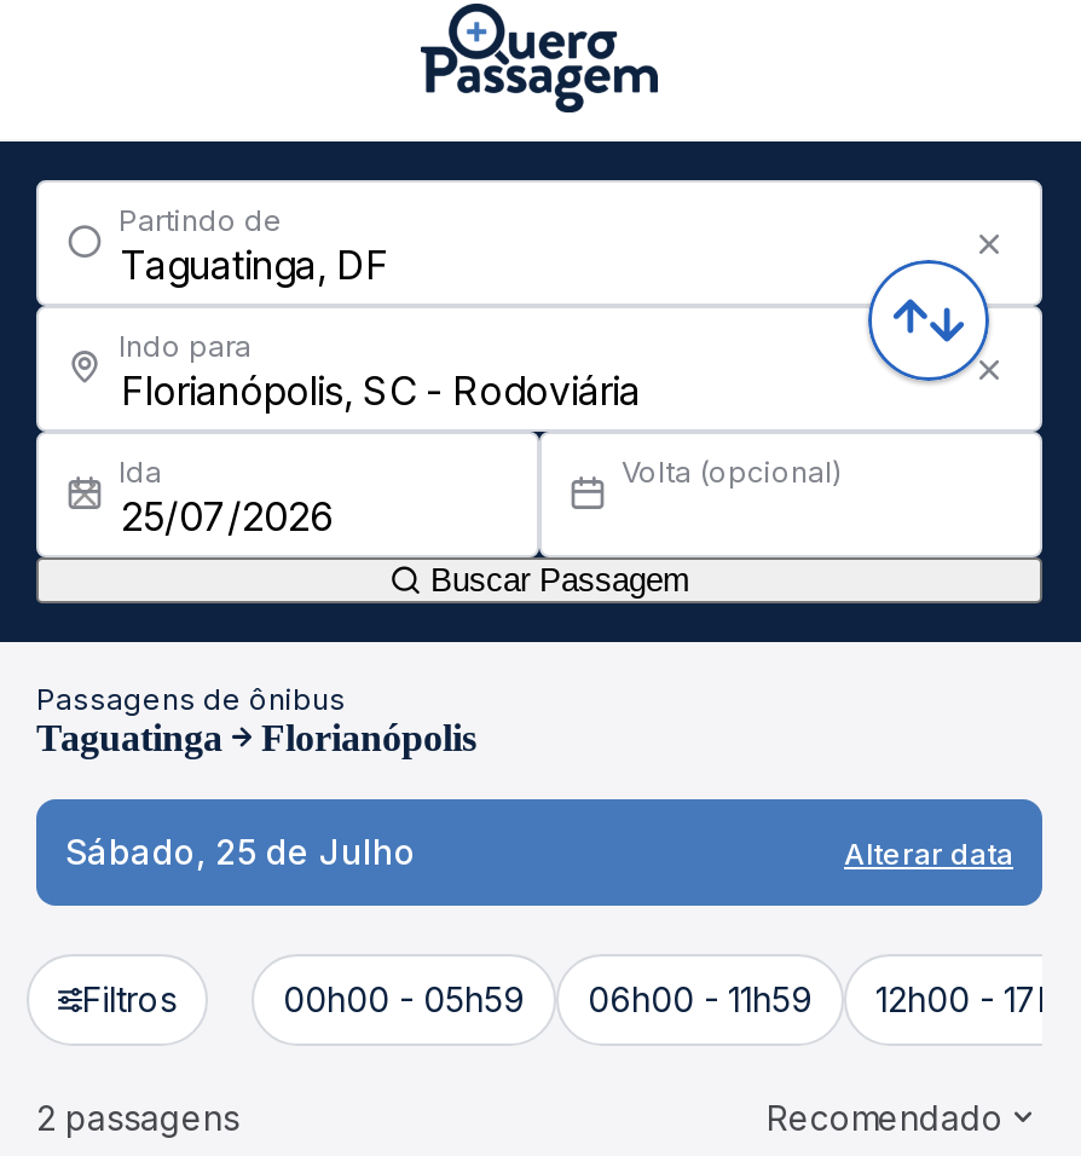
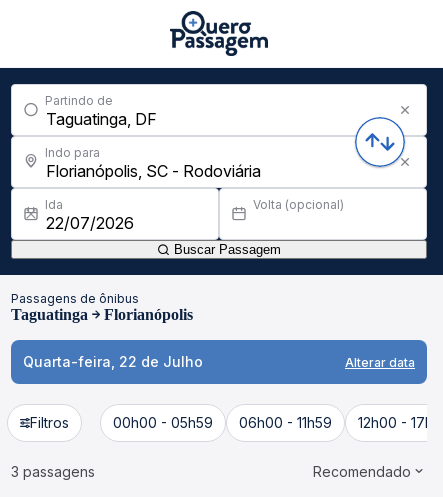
[65,831,416,872] Sábado, 25 de Julho -> [23,353,203,370] Quarta-feira, 22 de Julho
[36,1097,239,1138] 2 passagens -> [11,463,95,480] 3 passagens

